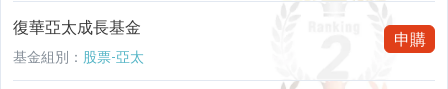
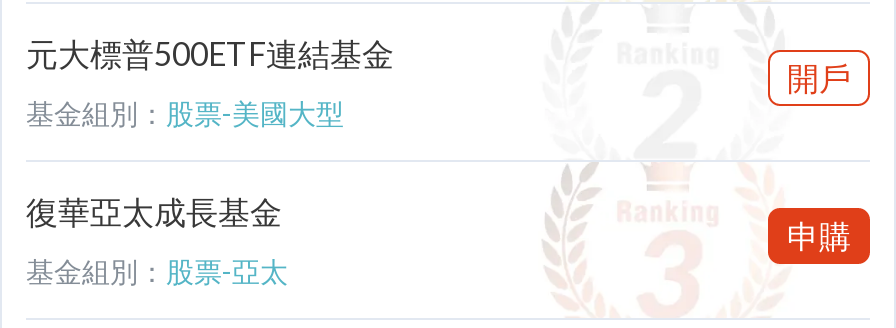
none -> [26,34,394,130] 元大標普500ETF連結基金 | 基金組別：股票-美國大型
none -> [787,58,851,96] 開戶

